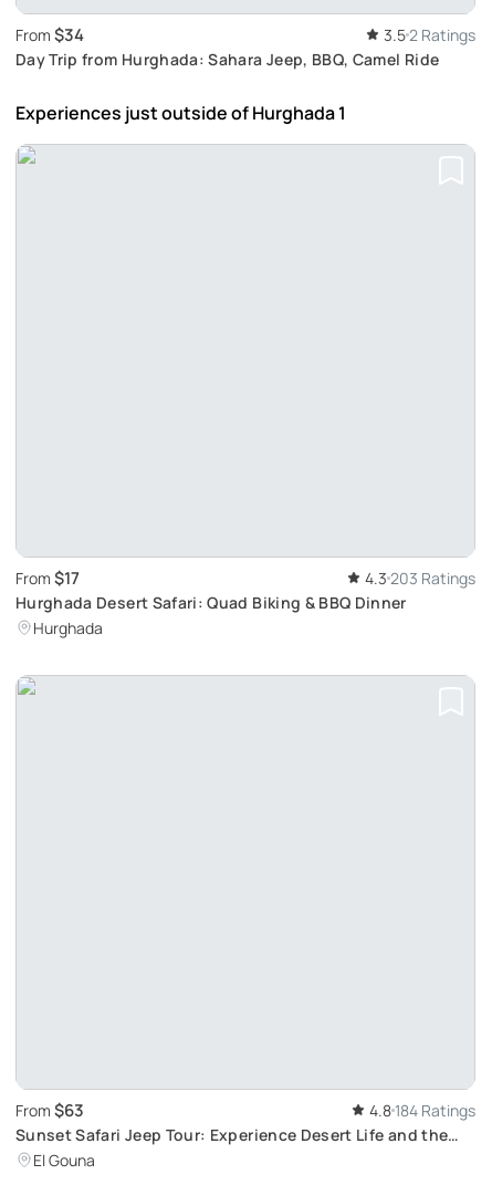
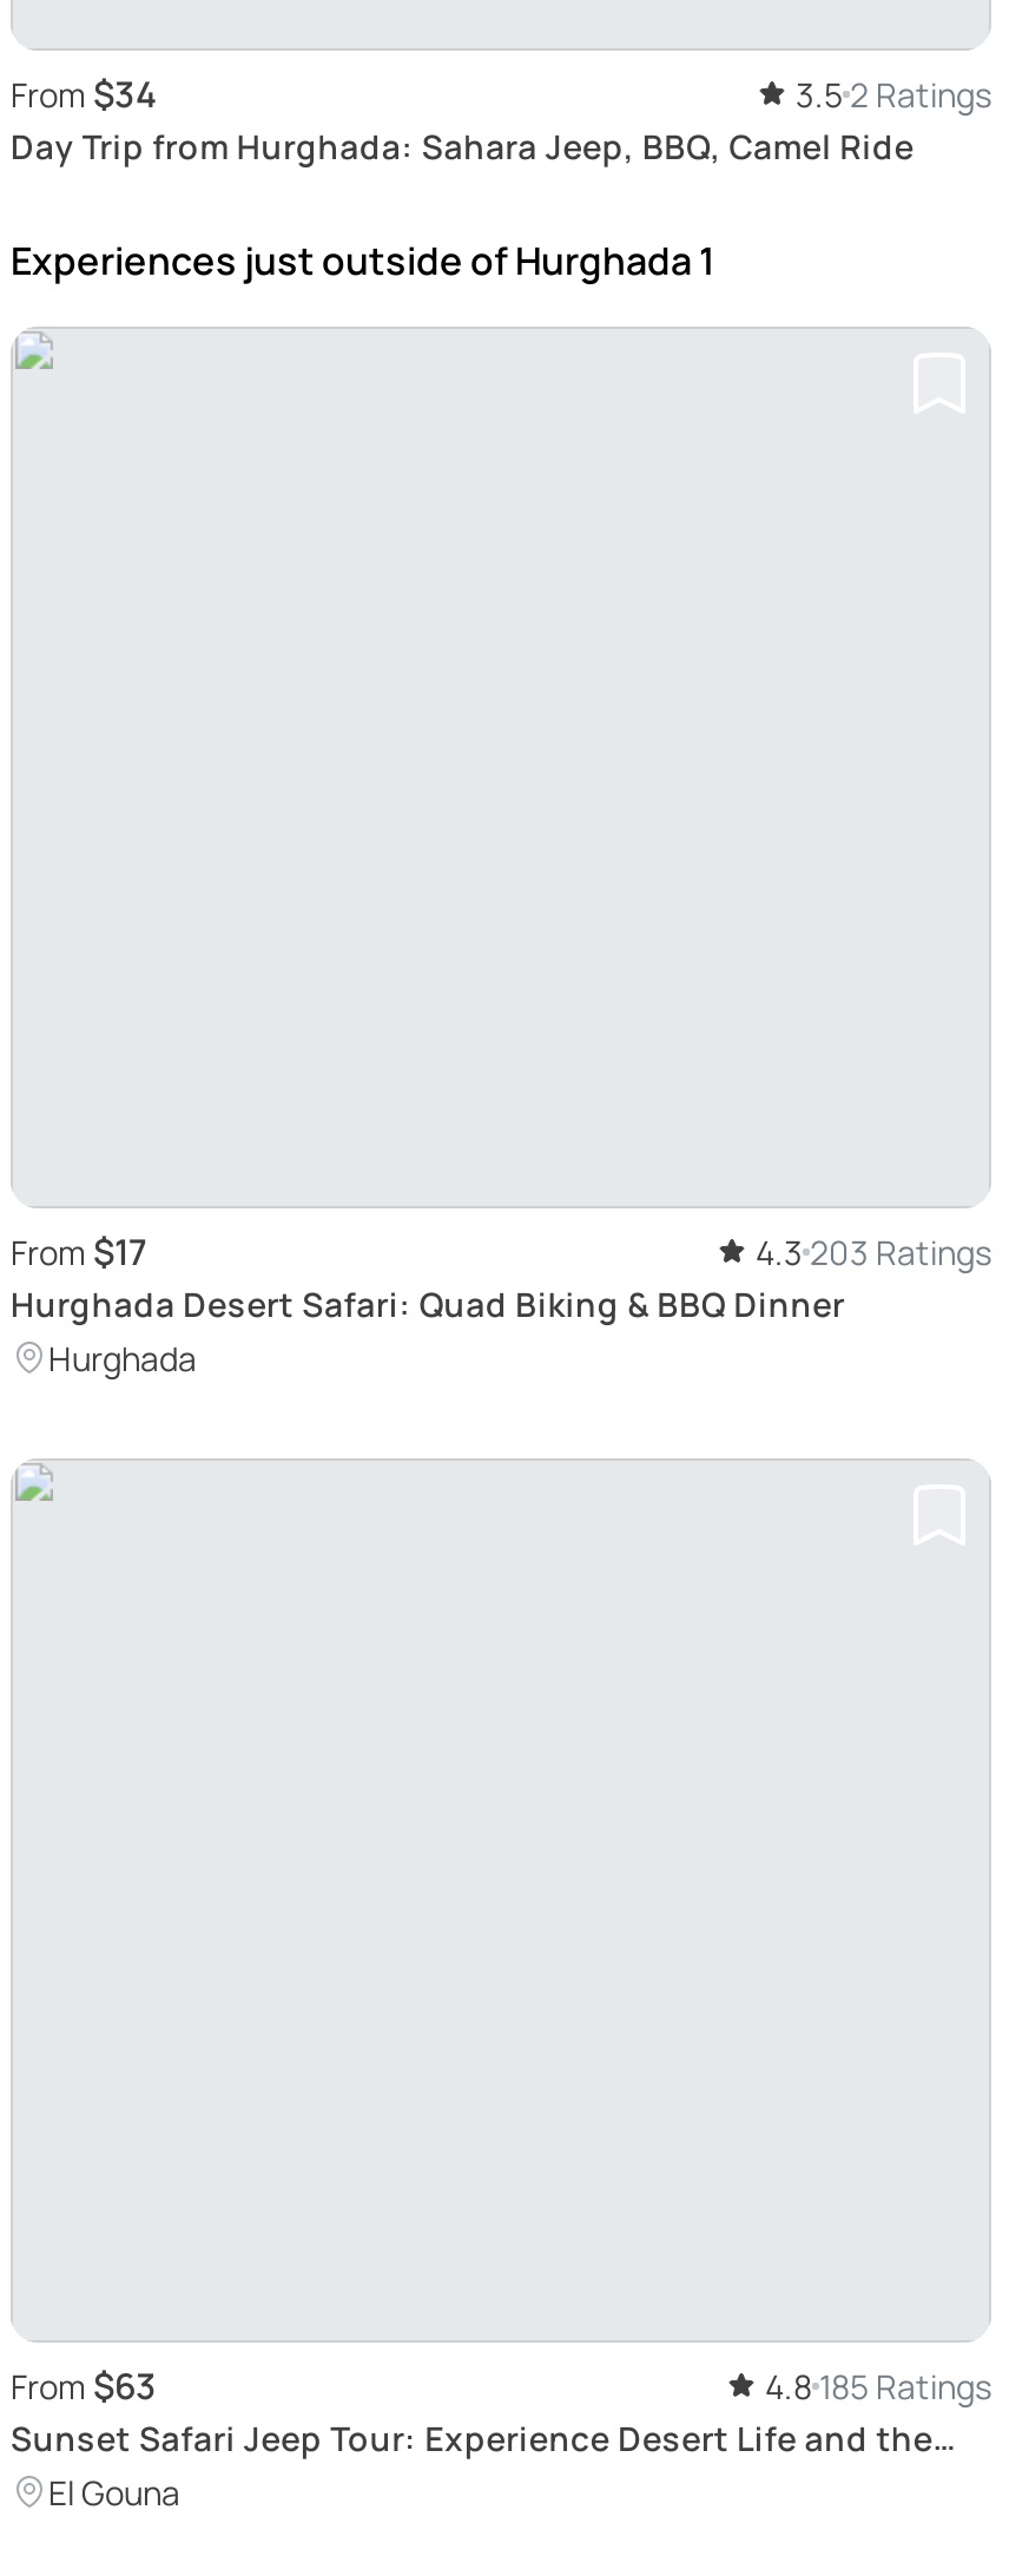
[369,1099,475,1120] 4.8 184 Ratings -> [765,2363,991,2408] 4.8 185 Ratings

